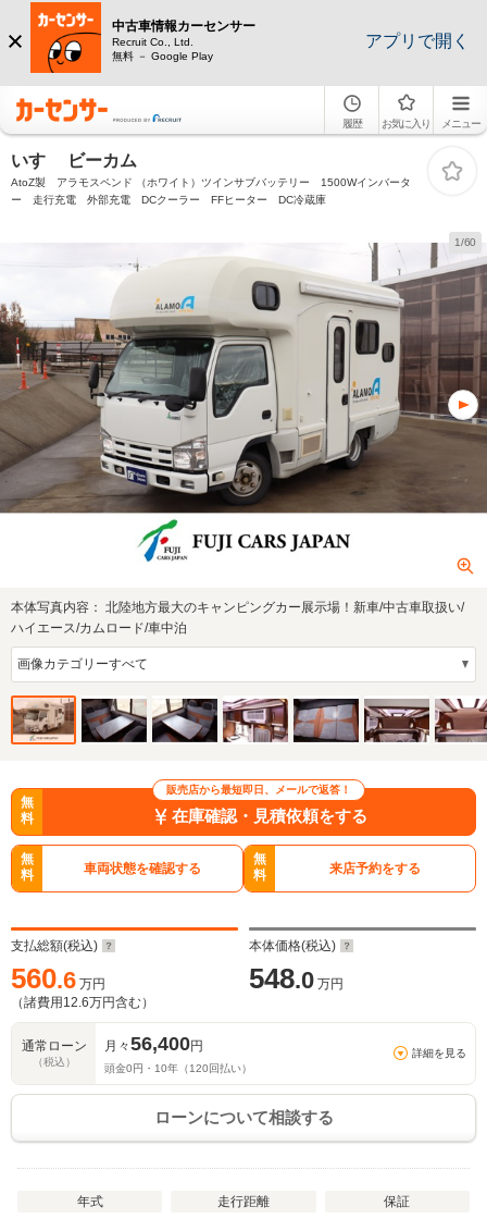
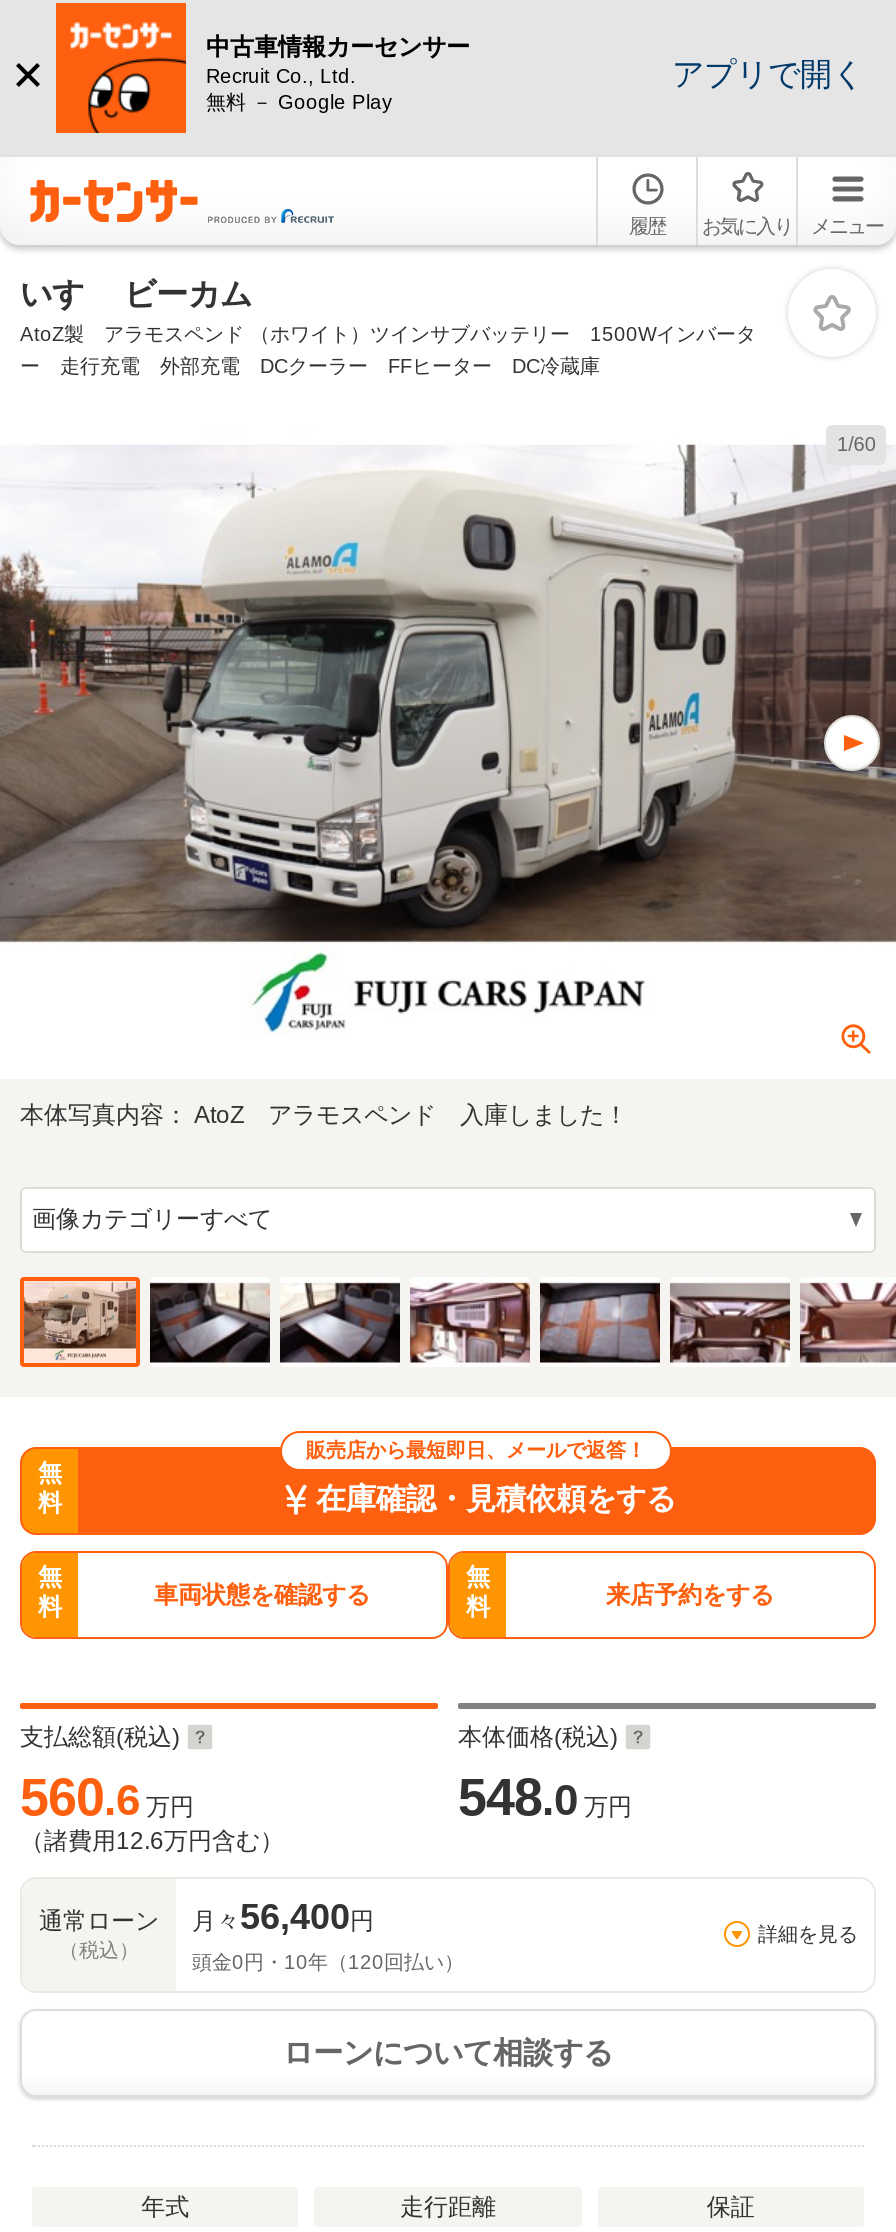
[11,600,464,636] 本体写真内容：北陸地方最大のキャンピングカー展示場！新車/中古車取扱い/ | ハイエース/カムロード/車中泊 -> [20,1101,628,1129] 本体写真内容：AtoZ アラモスペンド 入庫しました！

